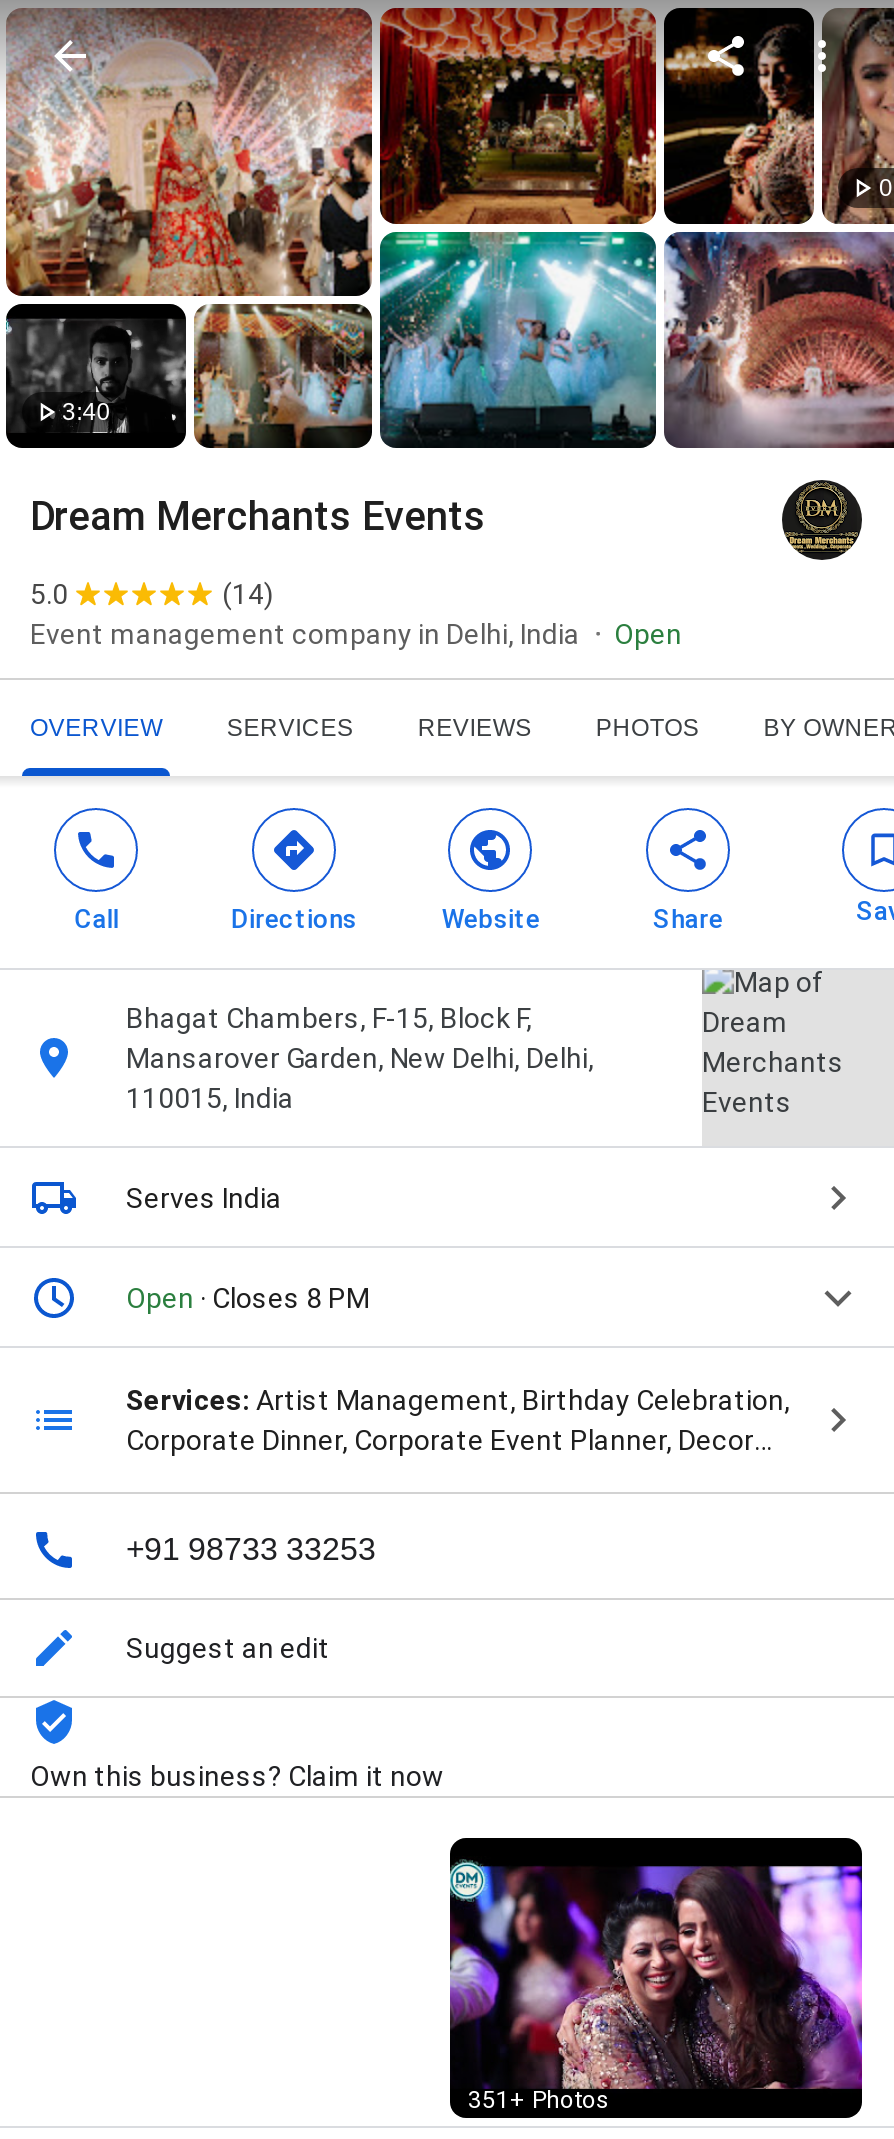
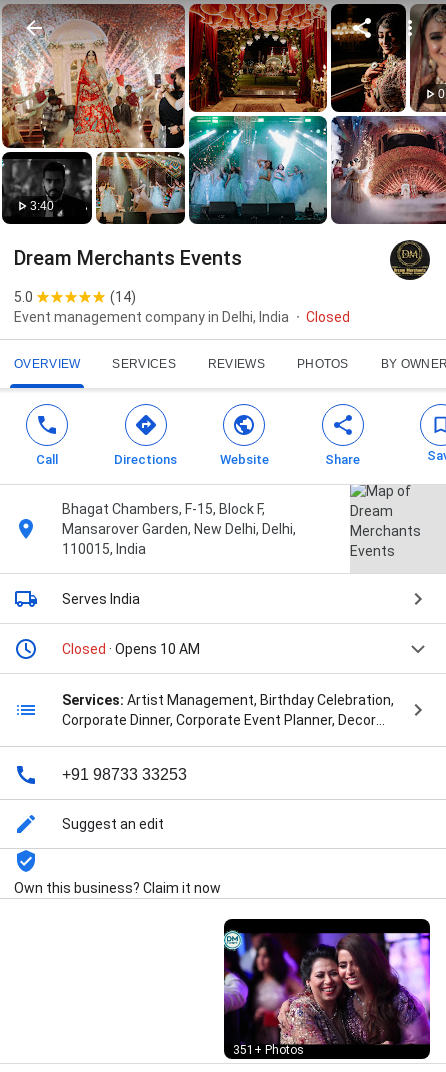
[614,618,682,650] Open -> [306,309,350,325] Closed
[126,1282,370,1314] Open · Closes 8 PM -> [62,641,200,657] Closed · Opens 10 AM

